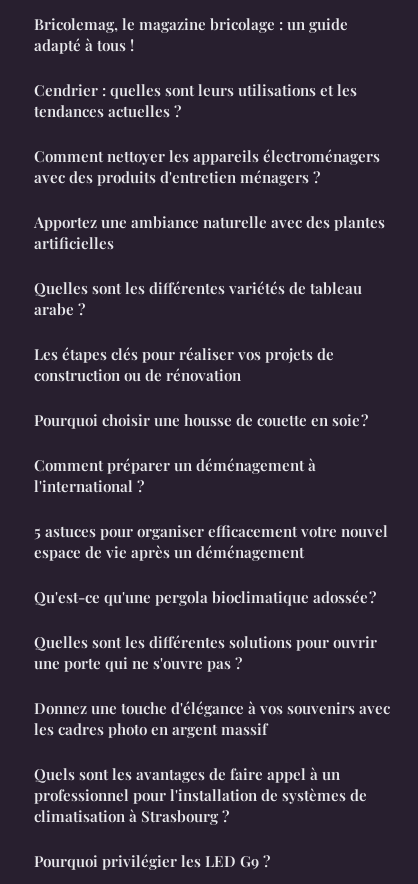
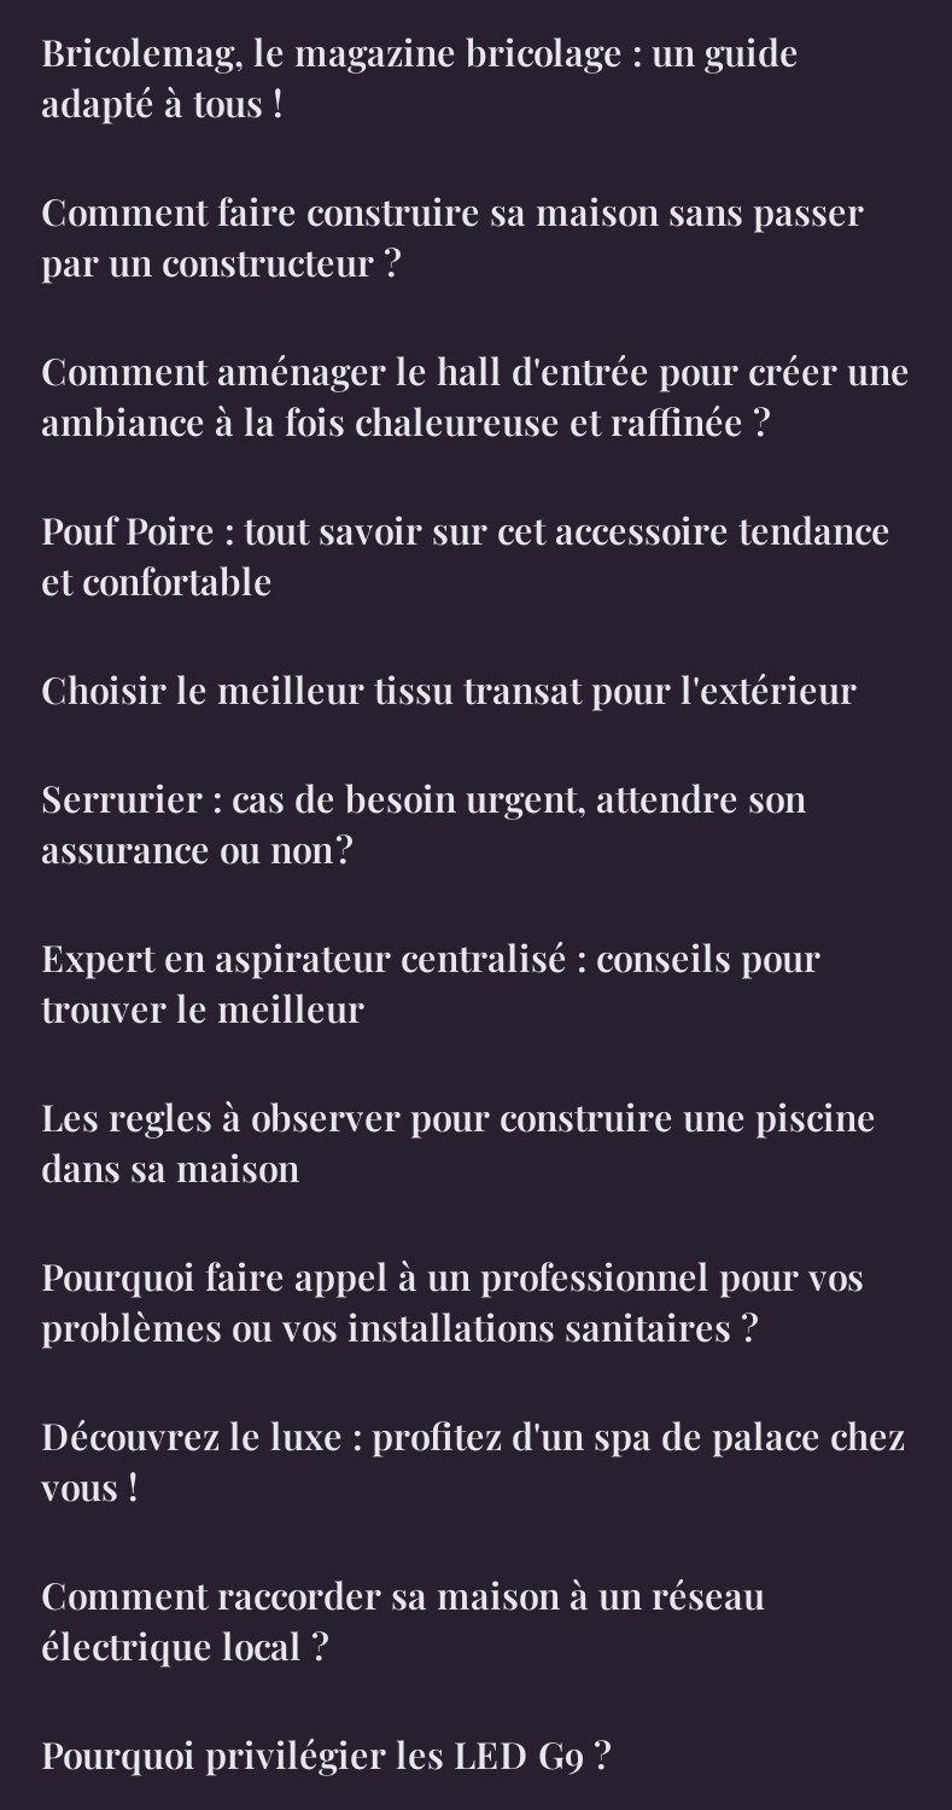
[34,80,390,826] Cendrier : quelles sont leurs utilisations et les | tendances actuelles ? | Comment nettoyer les appareils électroménagers | avec des produits d'entretien ménagers ? | Apportez une ambiance naturelle avec des plantes | artificielles | Quelles sont les différentes variétés de tableau | arabe ? | Les étapes clés pour réaliser vos projets de | construction ou de rénovation | Pourquoi choisir une housse de couette en soie ? | Comment préparer un déménagement à | l'international ? | 5 astuces pour organiser efficacement votre nouvel | espace de vie après un déménagement | Qu'est-ce qu'une pergola bioclimatique adossée ? | Quelles sont les différentes solutions pour ouvrir | une porte qui ne s'ouvre pas ? | Donnez une touche d'élégance à vos souvenirs avec | les cadres photo en argent massif | Quels sont les avantages de faire appel à un | professionnel pour l'installation de systèmes de | climatisation à Strasbourg ? -> [41,186,910,1669] Comment faire construire sa maison sans passer | par un constructeur ? | Comment aménager le hall d'entrée pour créer une | ambiance à la fois chaleureuse et raffinée ? | Pouf Poire : tout savoir sur cet accessoire tendance | et confortable | Choisir le meilleur tissu transat pour l'extérieur | Serrurier : cas de besoin urgent, attendre son | assurance ou non ? | Expert en aspirateur centralisé : conseils pour | trouver le meilleur | Les regles à observer pour construire une piscine | dans sa maison | Pourquoi faire appel à un professionnel pour vos | problèmes ou vos installations sanitaires ? | Découvrez le luxe : profitez d'un spa de palace chez | vous ! | Comment raccorder sa maison à un réseau | électrique local ?

